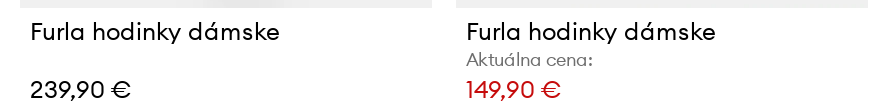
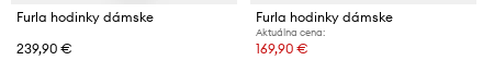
[466,74,562,104] 149,90 € -> [256,40,308,57] 169,90 €

